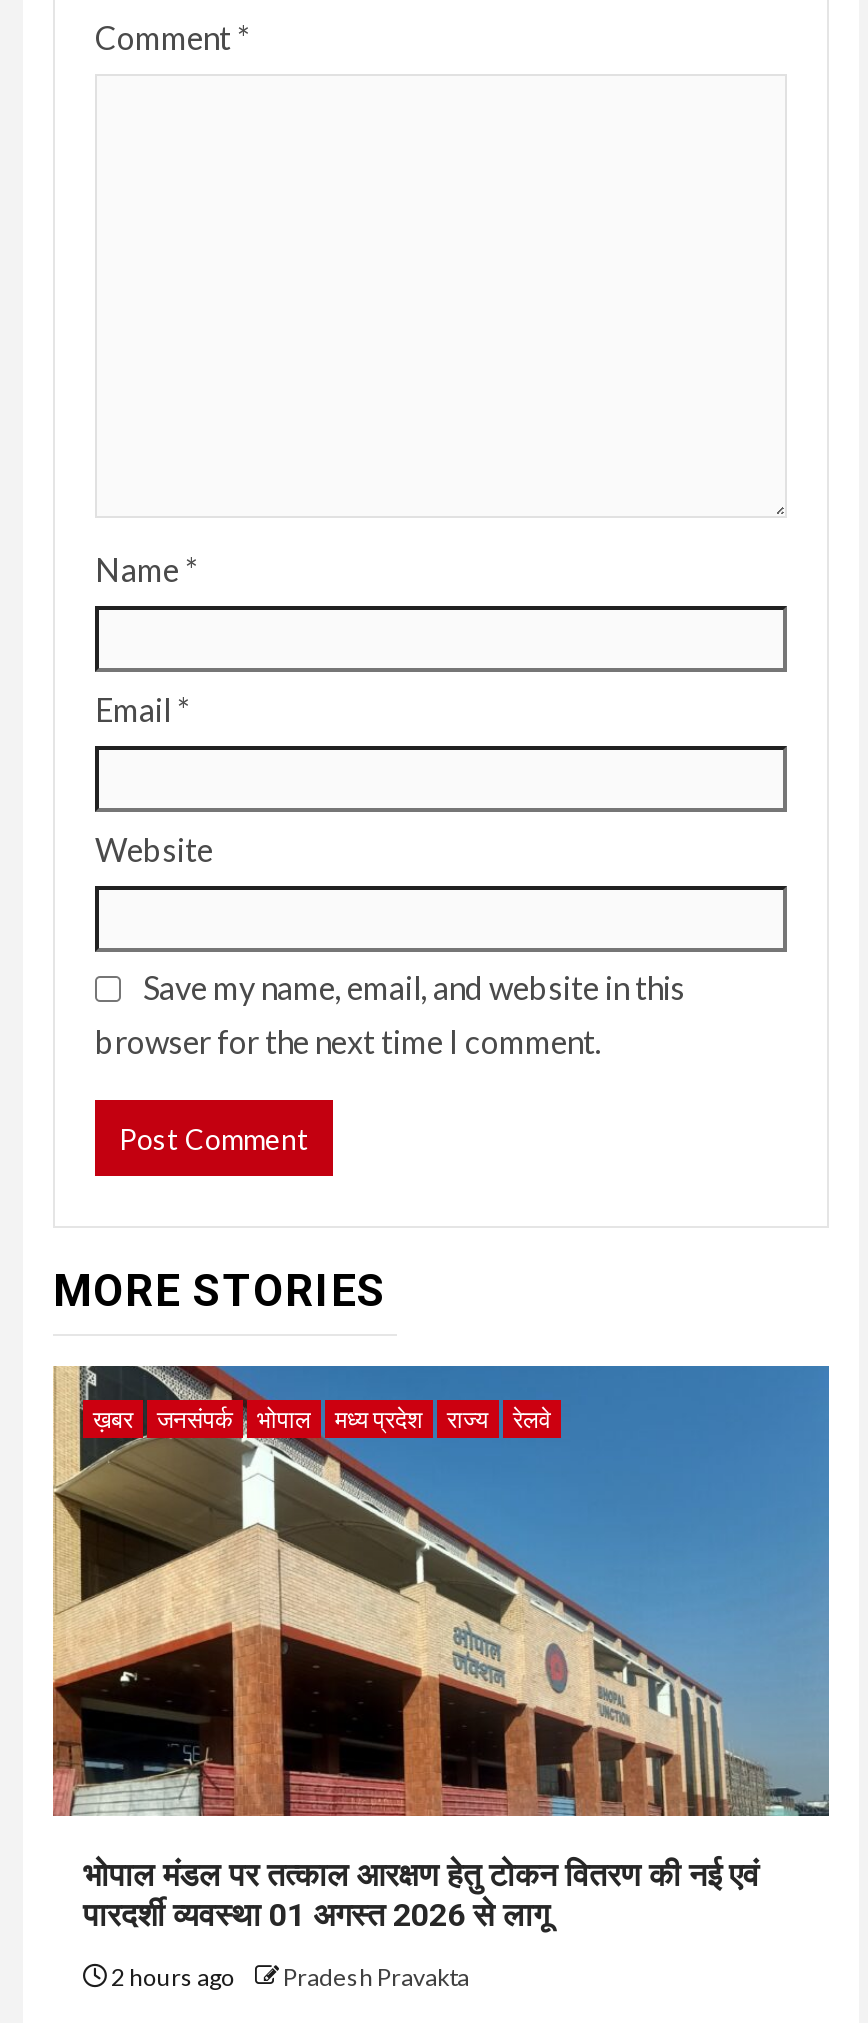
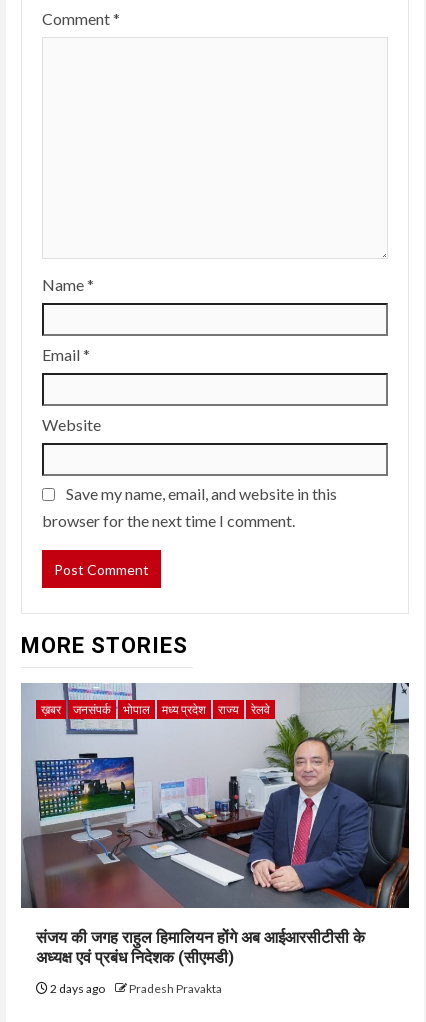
[51,1364,831,1934] [image] | भोपाल मंडल पर तत्काल आरक्षण हेतु टोकन वितरण की नई एवं | पारदर्शी व्यवस्था 01 अगस्त 2026 से लागू -> [20,682,410,967] [image] | संजय की जगह राहुल हिमालियन होंगे अब आईआरसीटीसी के | अध्यक्ष एवं प्रबंध निदेशक (सीएमडी)
[107,1962,469,1992] 2 hours ago Pradesh Pravakta -> [48,981,222,996] 2 days ago Pradesh Pravakta

